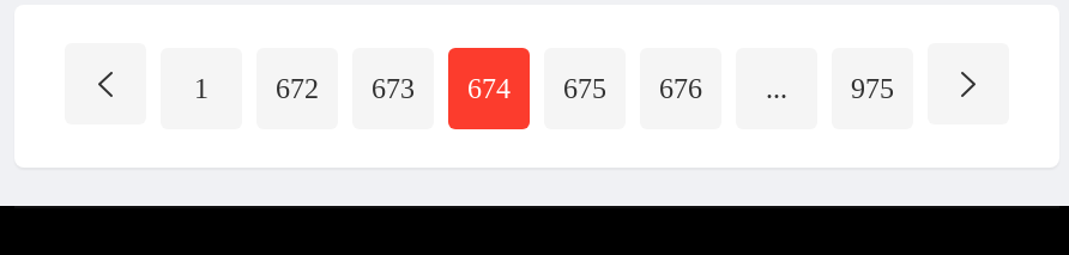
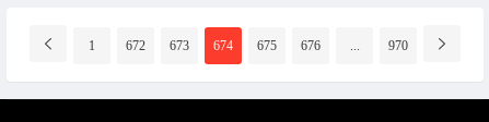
[851,72,894,105] 975 -> [388,38,408,53] 970

